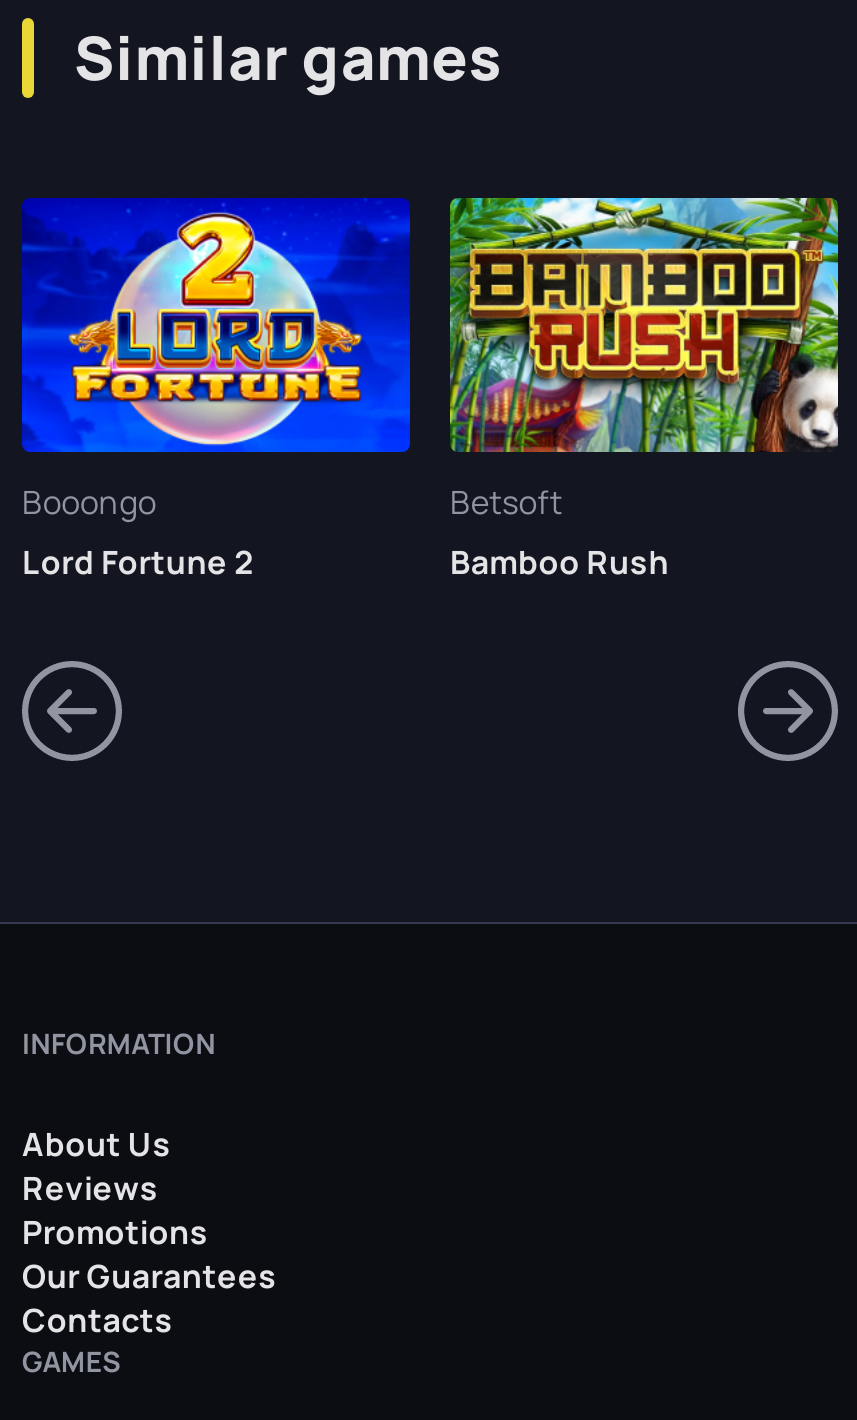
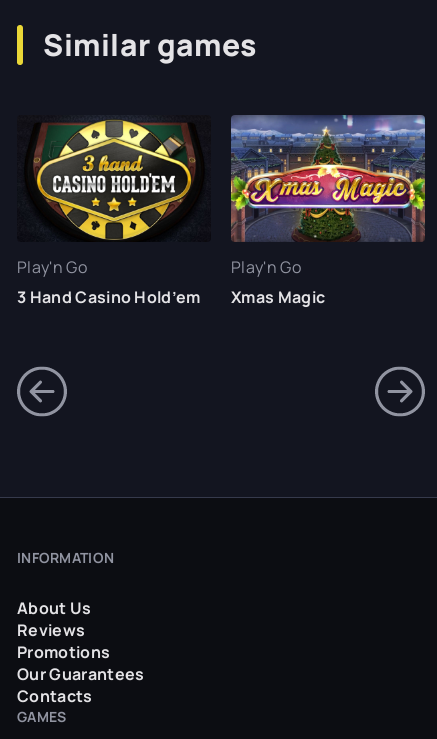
[20,196,412,584] [image] | Booongo | Lord Fortune 2 -> [17,119,211,308] [image] | Play'n Go | 3 Hand Casino Hold’em
[448,196,840,584] [image] | Betsoft | Bamboo Rush -> [230,114,426,308] [image] | Play'n Go | Xmas Magic

